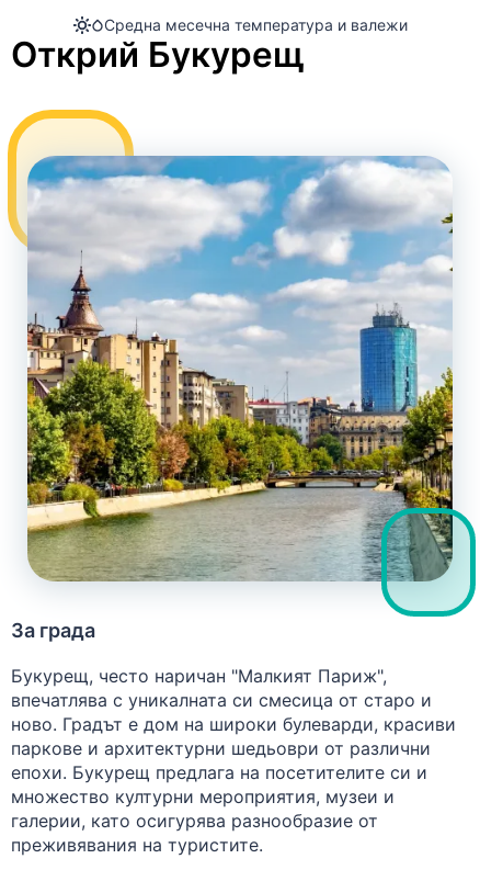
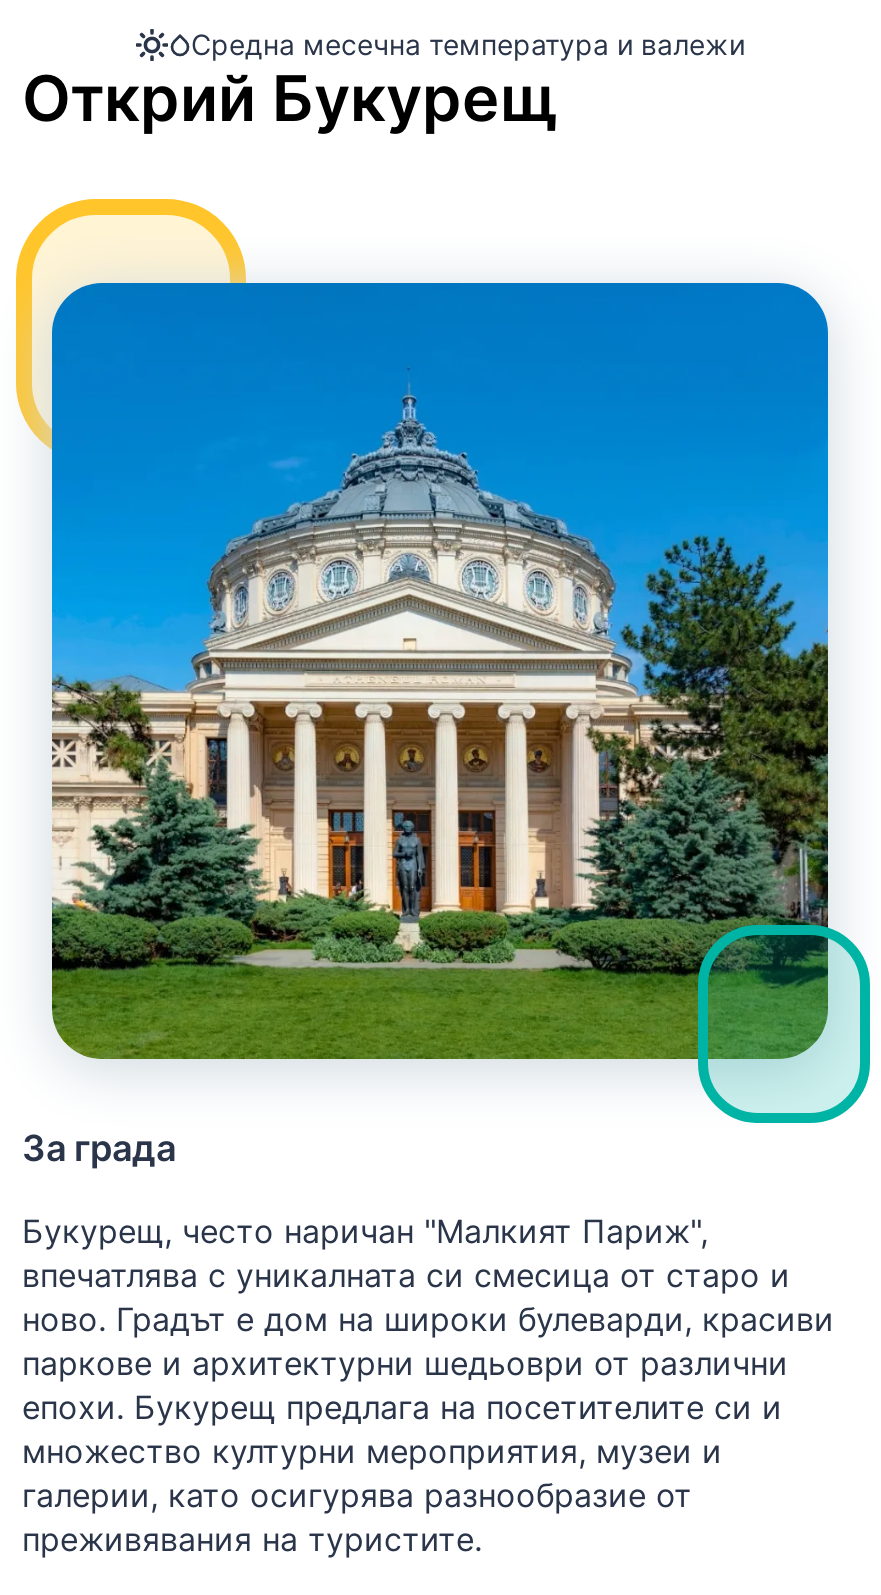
[26,156,454,581] [image] -> [50,281,830,1061] [image]

